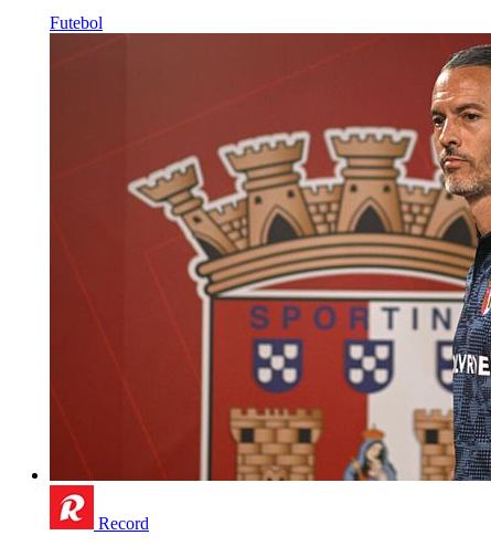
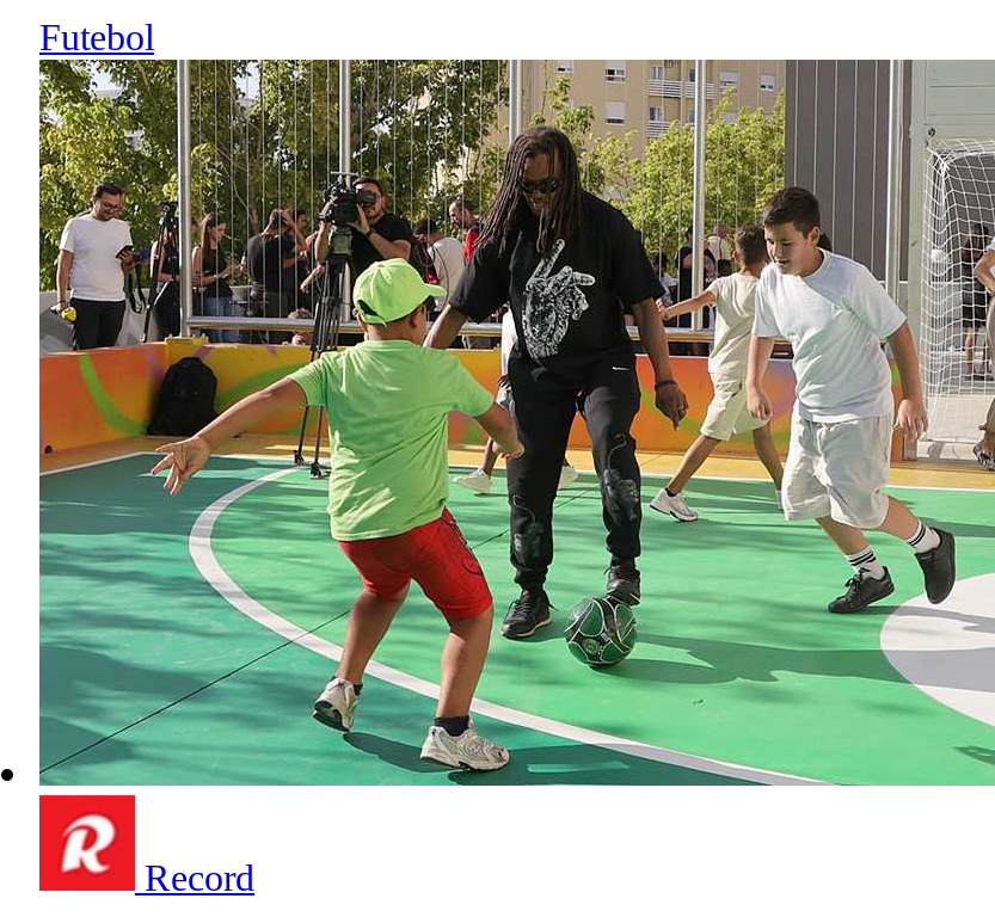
[49,33,488,482] [image] -> [37,60,988,788] [image]

